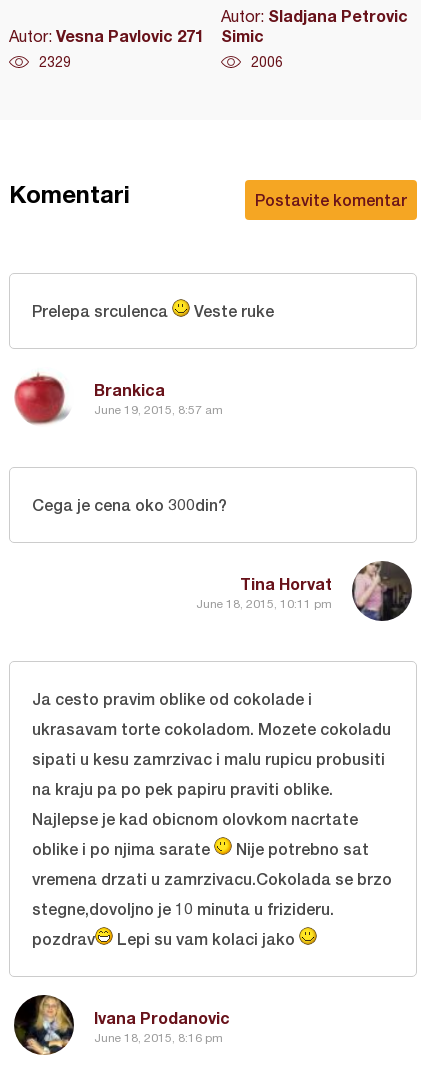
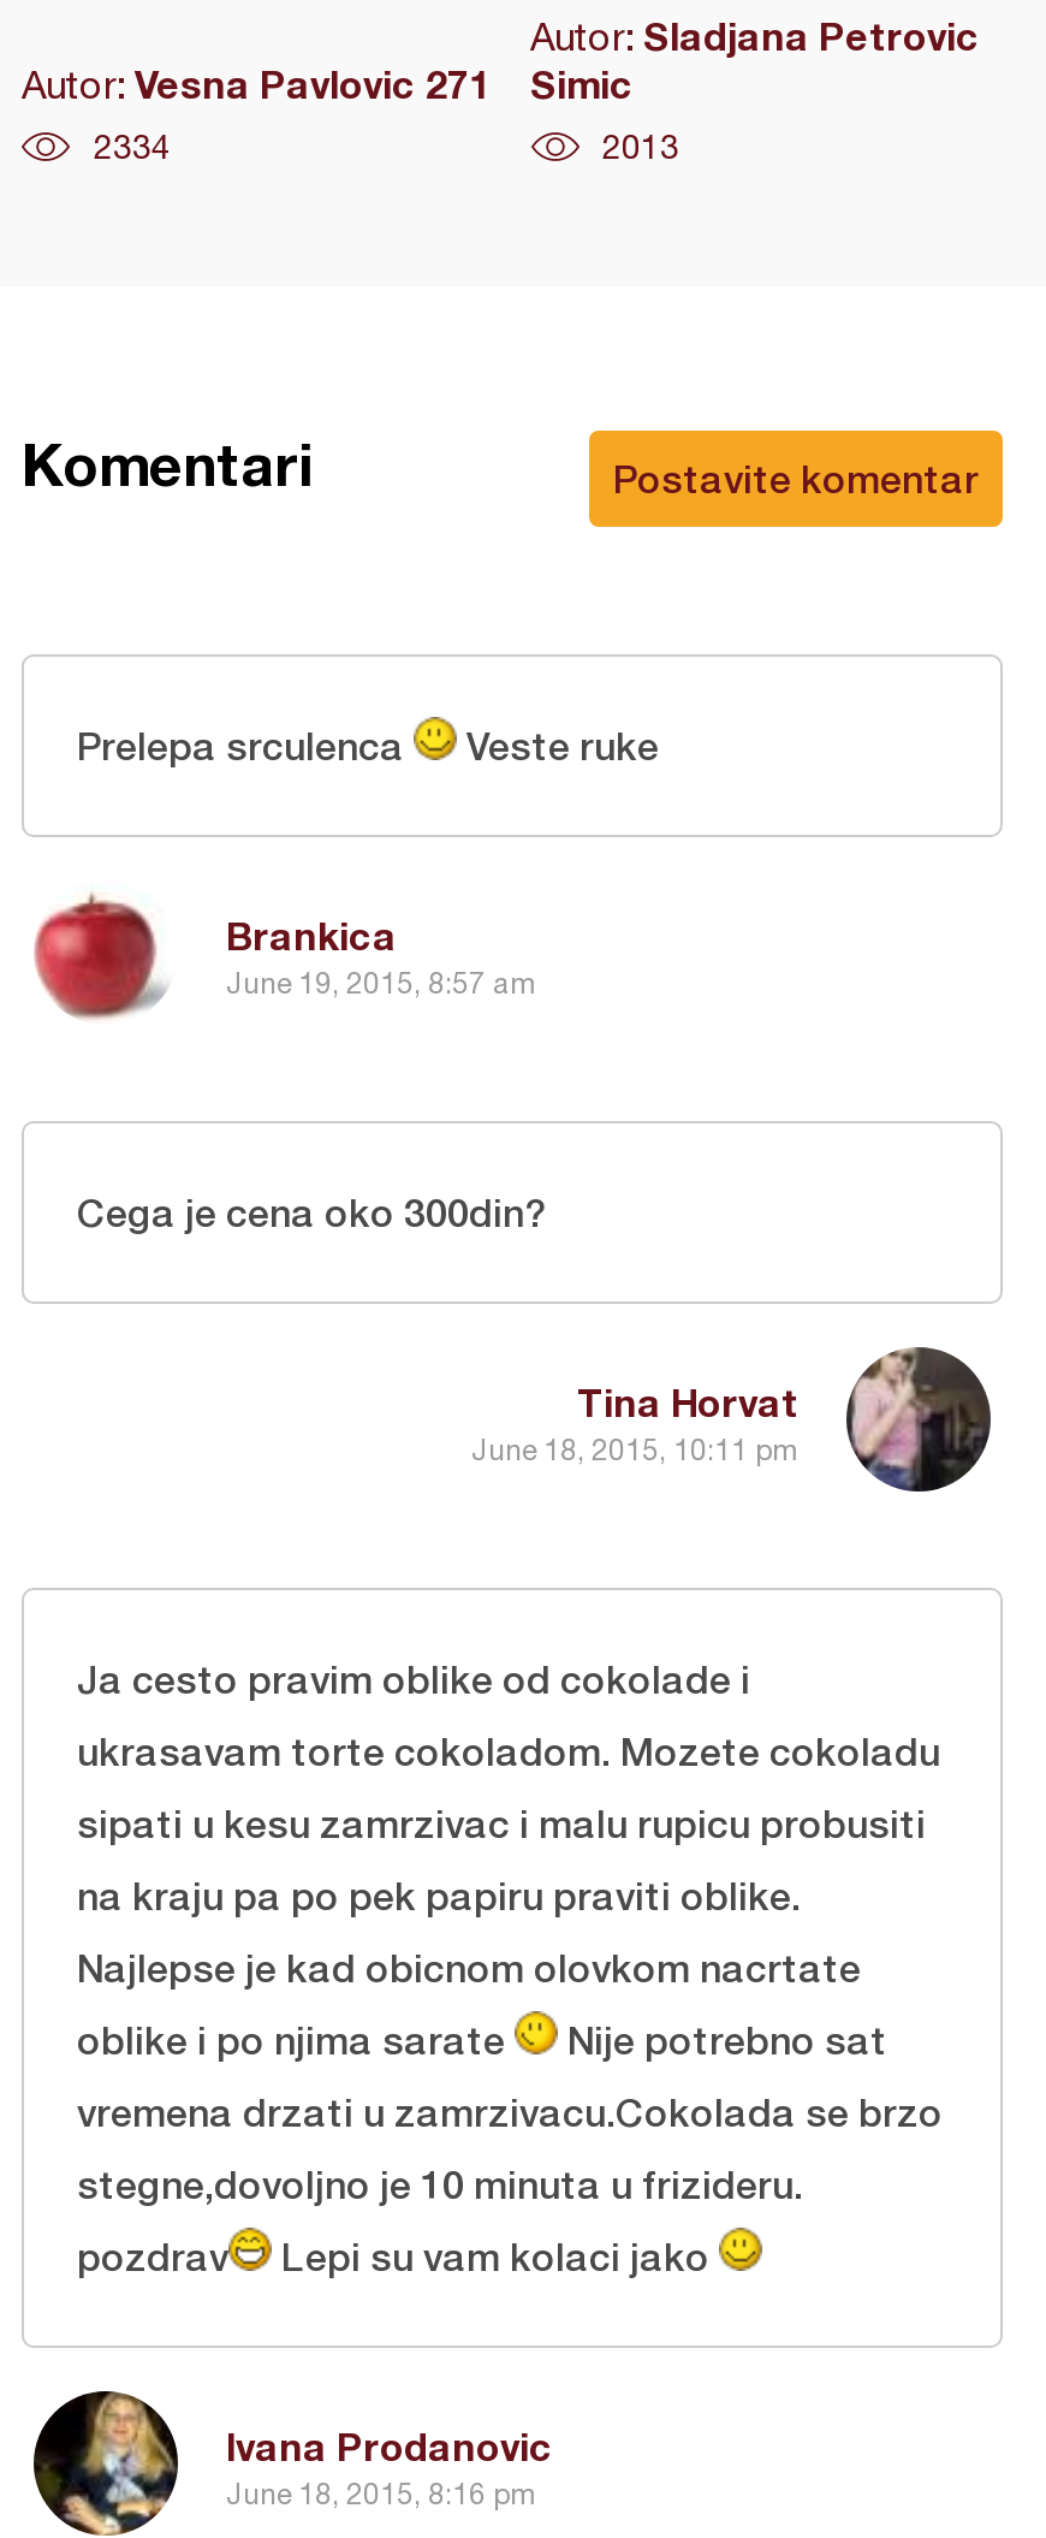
[39,54,71,70] 2329 -> [94,128,171,166] 2334
[250,54,282,70] 2006 -> [602,128,679,166] 2013

